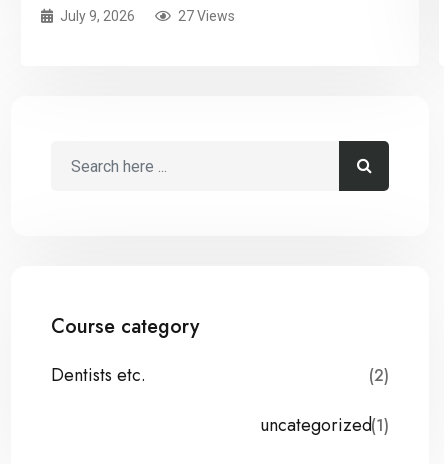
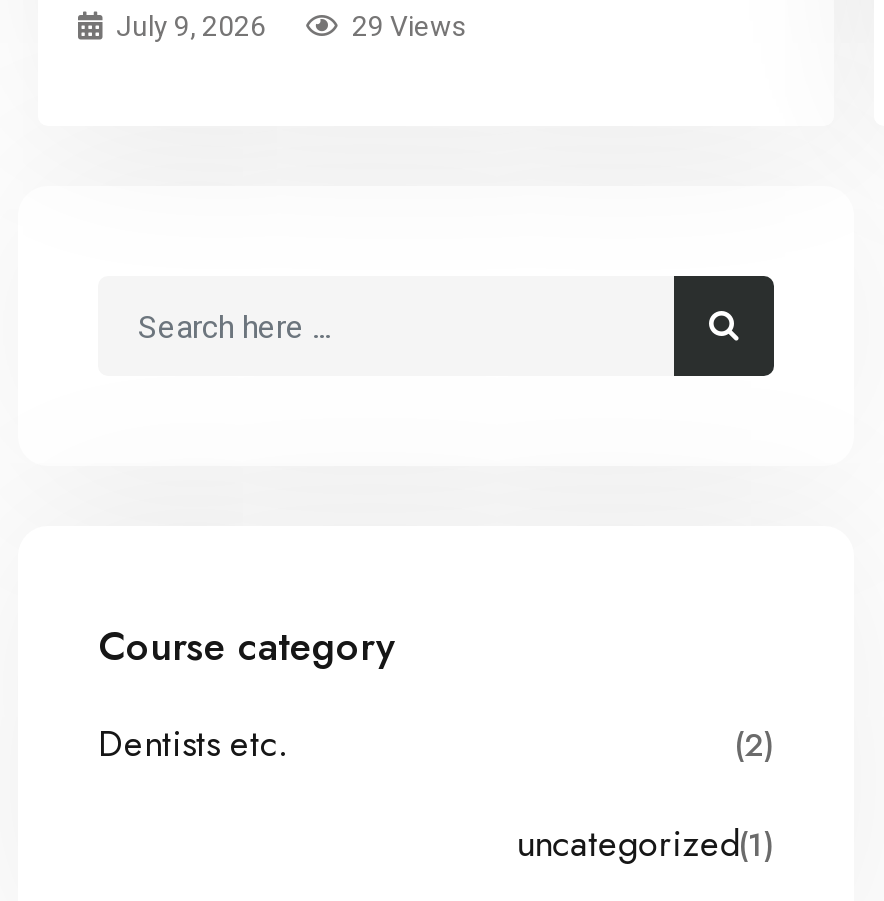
[178,8,235,24] 27 Views -> [352,10,466,42] 29 Views

